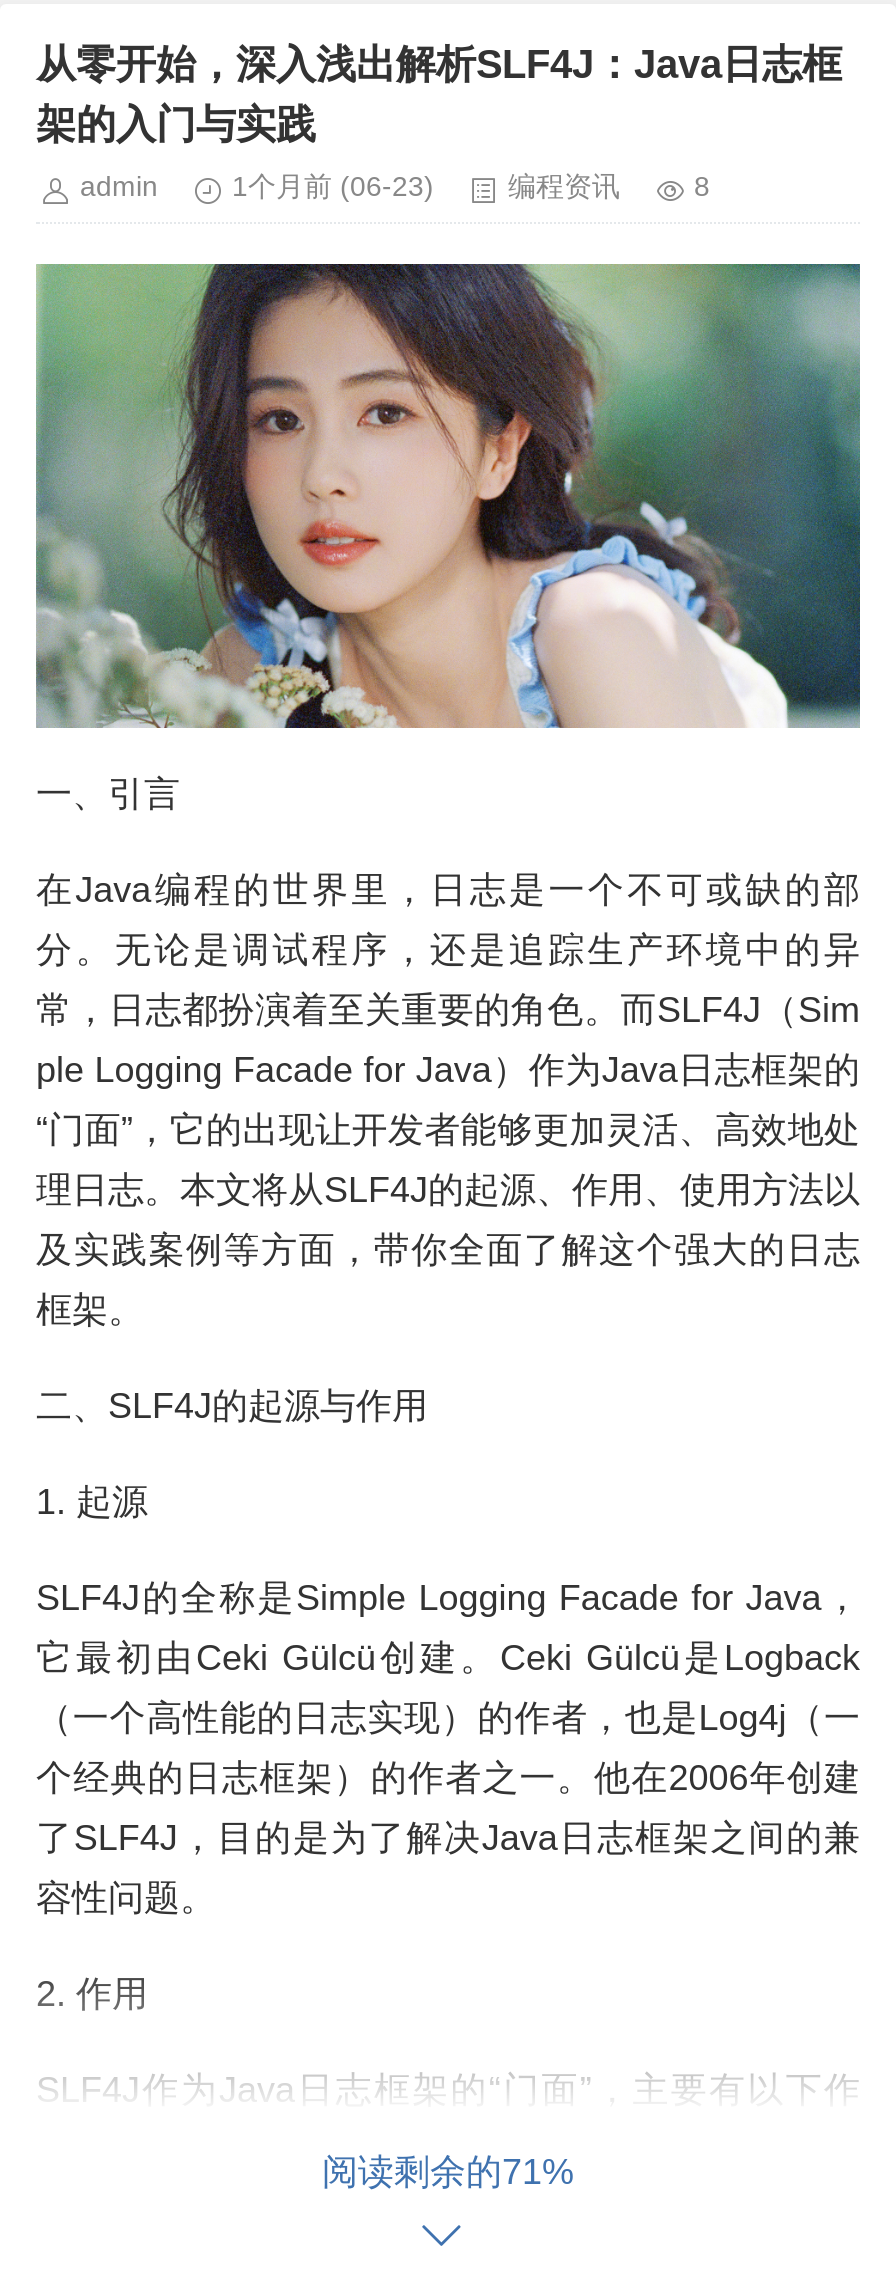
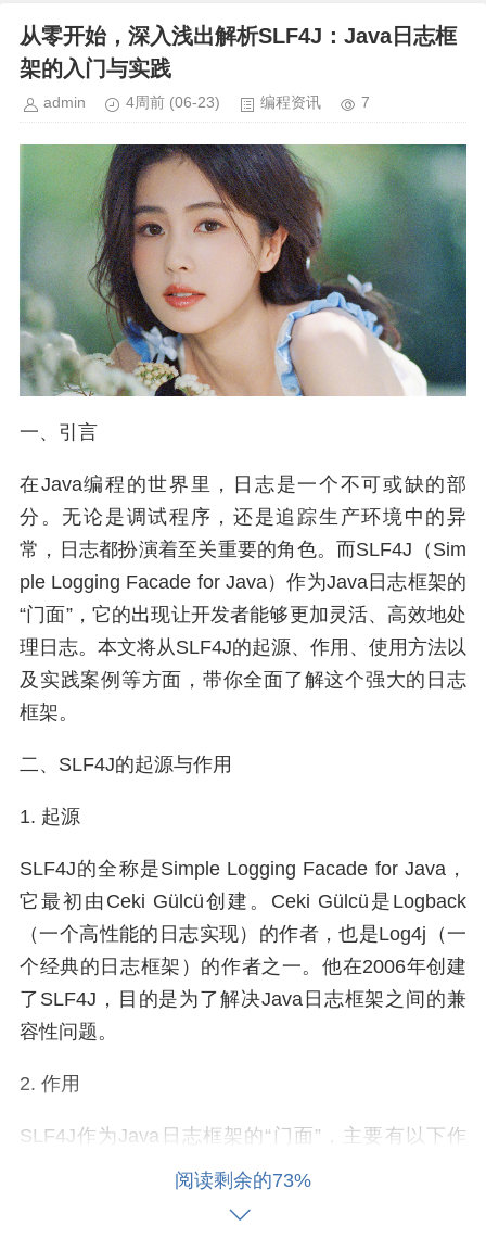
[232,170,434,202] 1个月前(06-23) -> [126,93,220,111] 4周前(06-23)
[694,170,710,202] 8 -> [361,93,370,111] 7
[322,2152,574,2192] 阅读剩余的71% -> [175,1170,311,1191] 阅读剩余的73%

